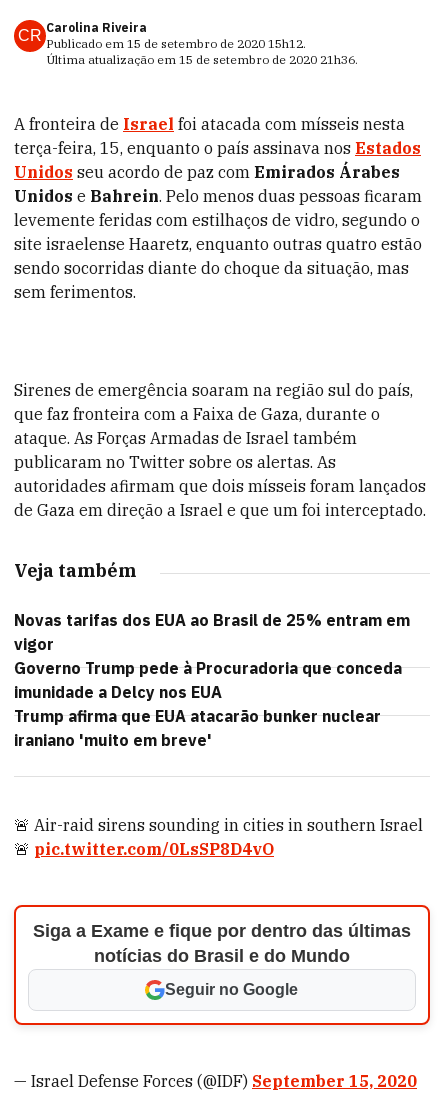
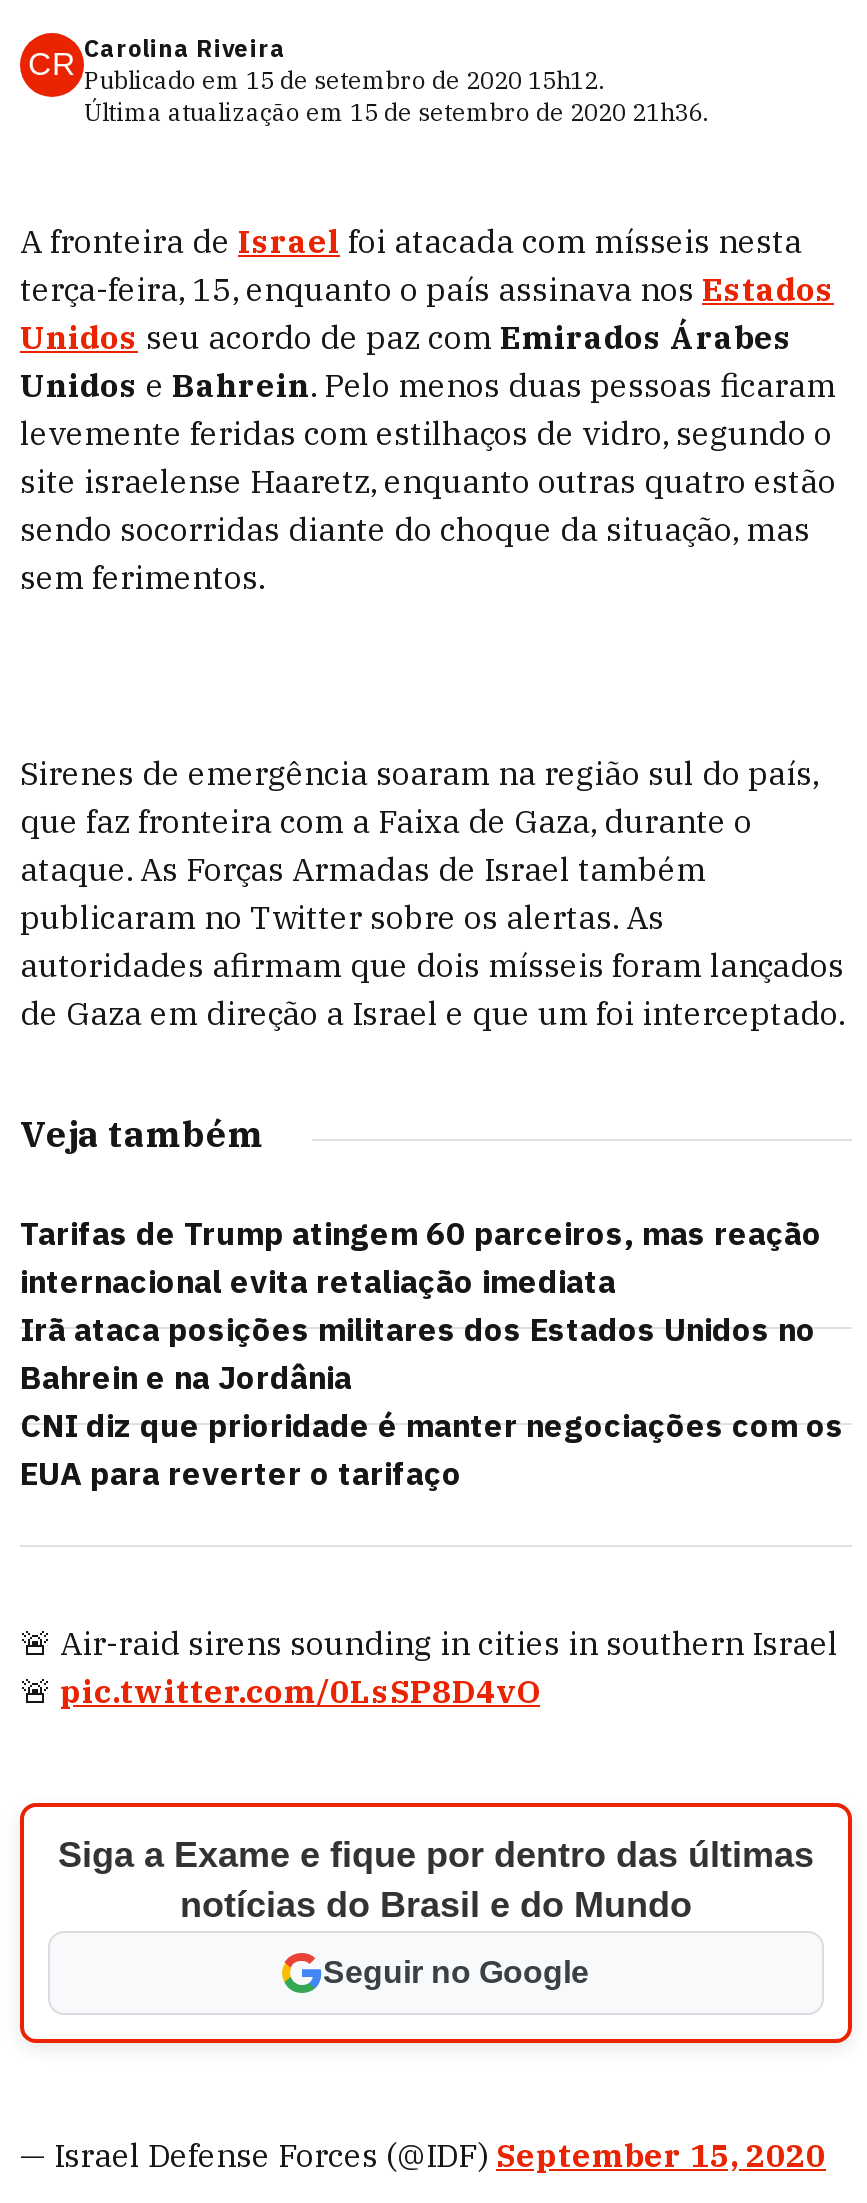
[14,610,410,750] Novas tarifas dos EUA ao Brasil de 25% entram em | vigor | Governo Trump pede à Procuradoria que conceda | imunidade a Delcy nos EUA | Trump afirma que EUA atacarão bunker nuclear | iraniano 'muito em breve' -> [20,1213,844,1493] Tarifas de Trump atingem 60 parceiros, mas reação | internacional evita retaliação imediata | Irã ataca posições militares dos Estados Unidos no | Bahrein e na Jordânia | CNI diz que prioridade é manter negociações com os | EUA para reverter o tarifaço

